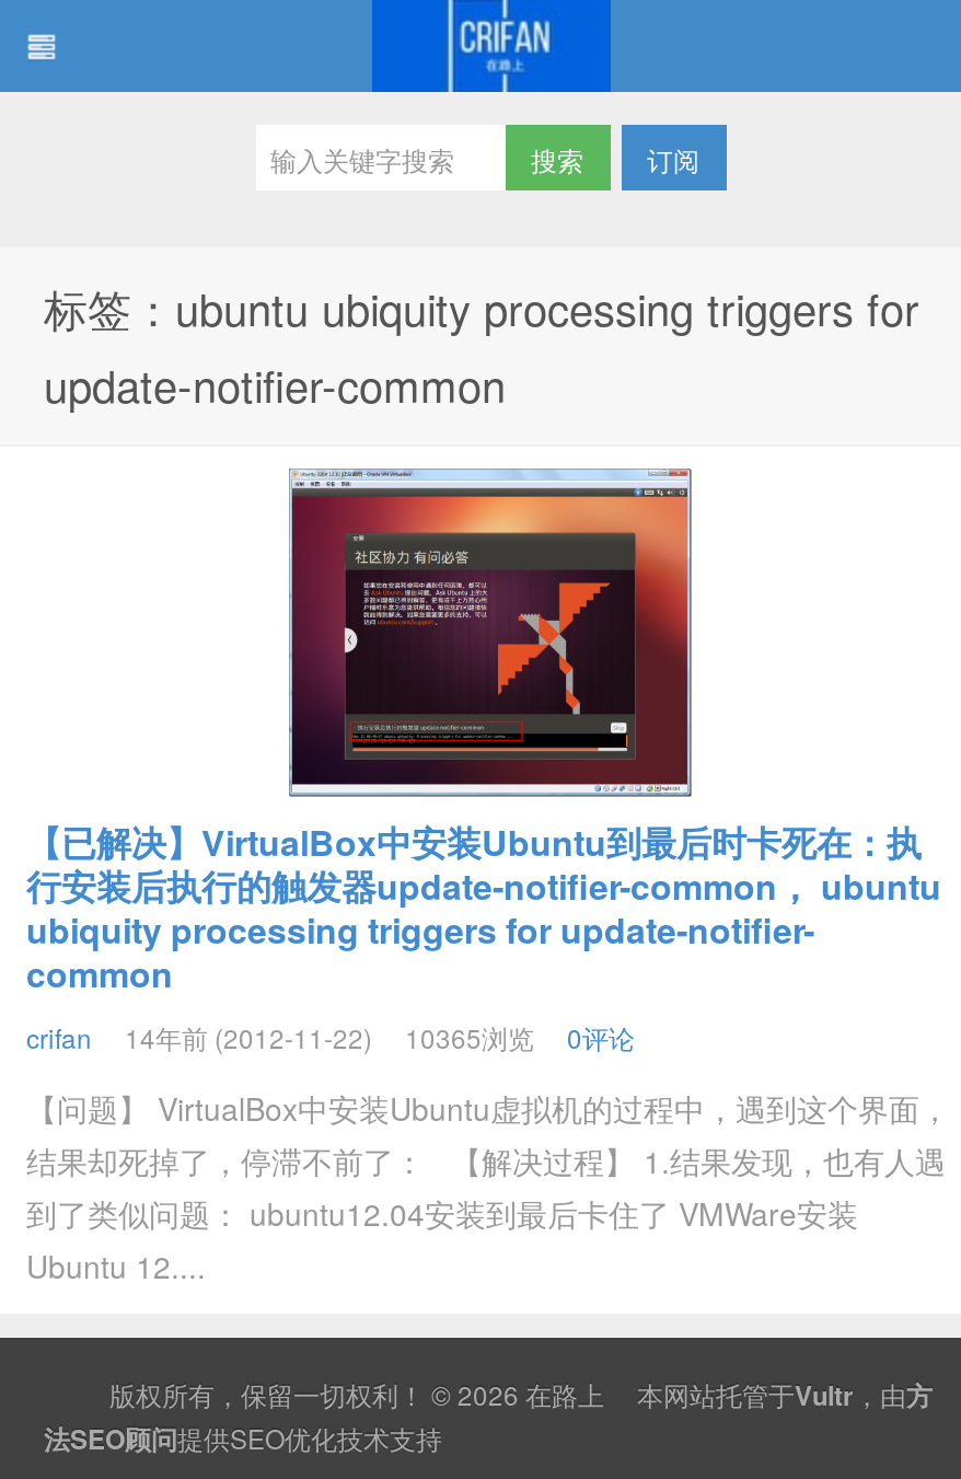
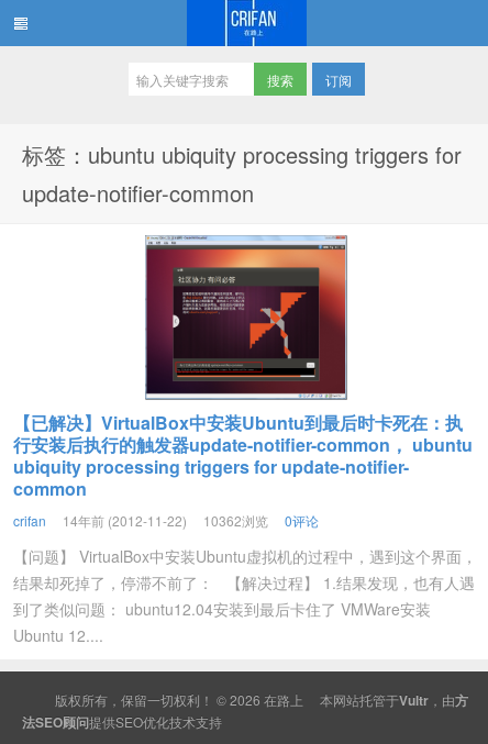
[26,1018,635,1055] crifan 14年前 (2012-11-22) 10365浏览 0评论 -> [13,511,319,530] crifan 14年前 (2012-11-22) 10362浏览 0评论

